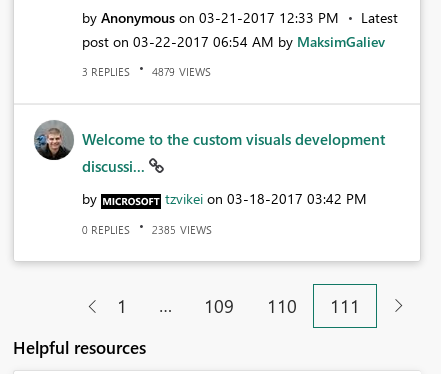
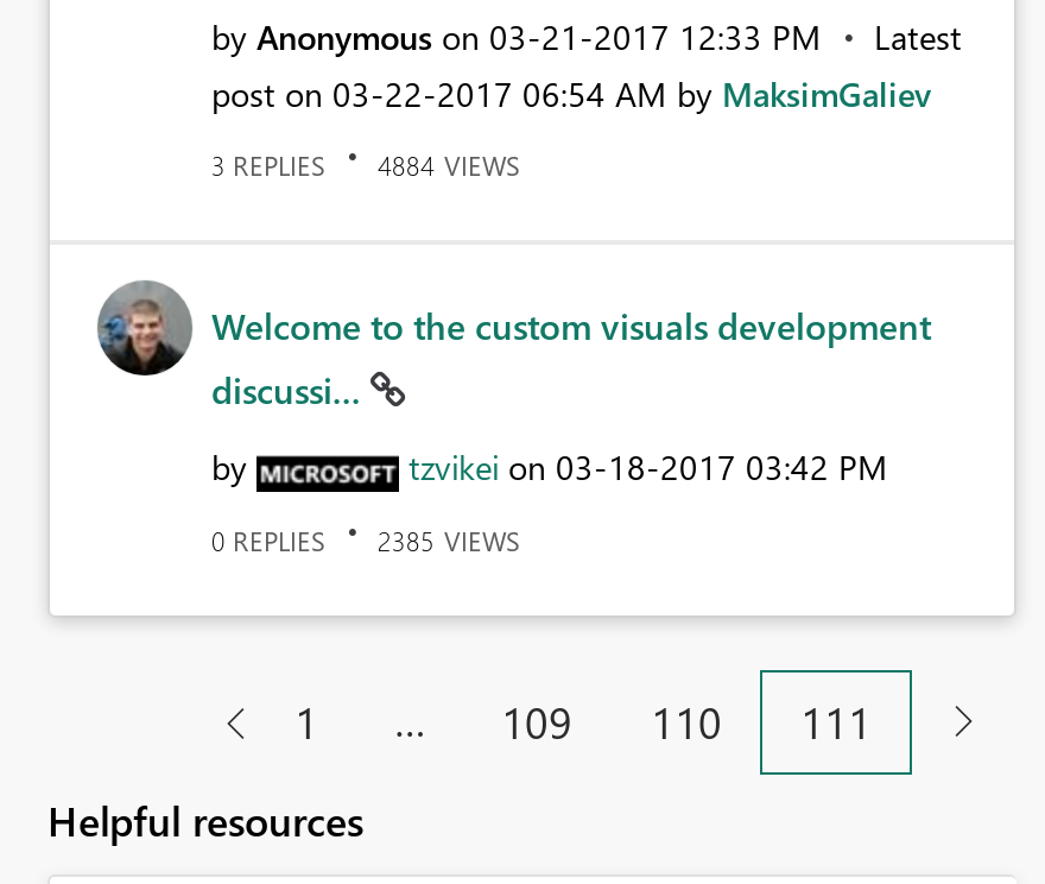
[82,64,211,79] 3 REPLIES 4879 VIEWS -> [211,148,520,184] 3 REPLIES 4884 VIEWS

